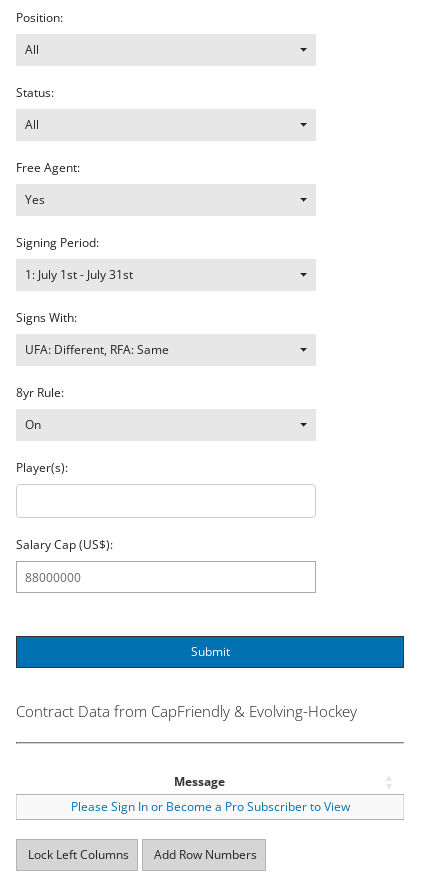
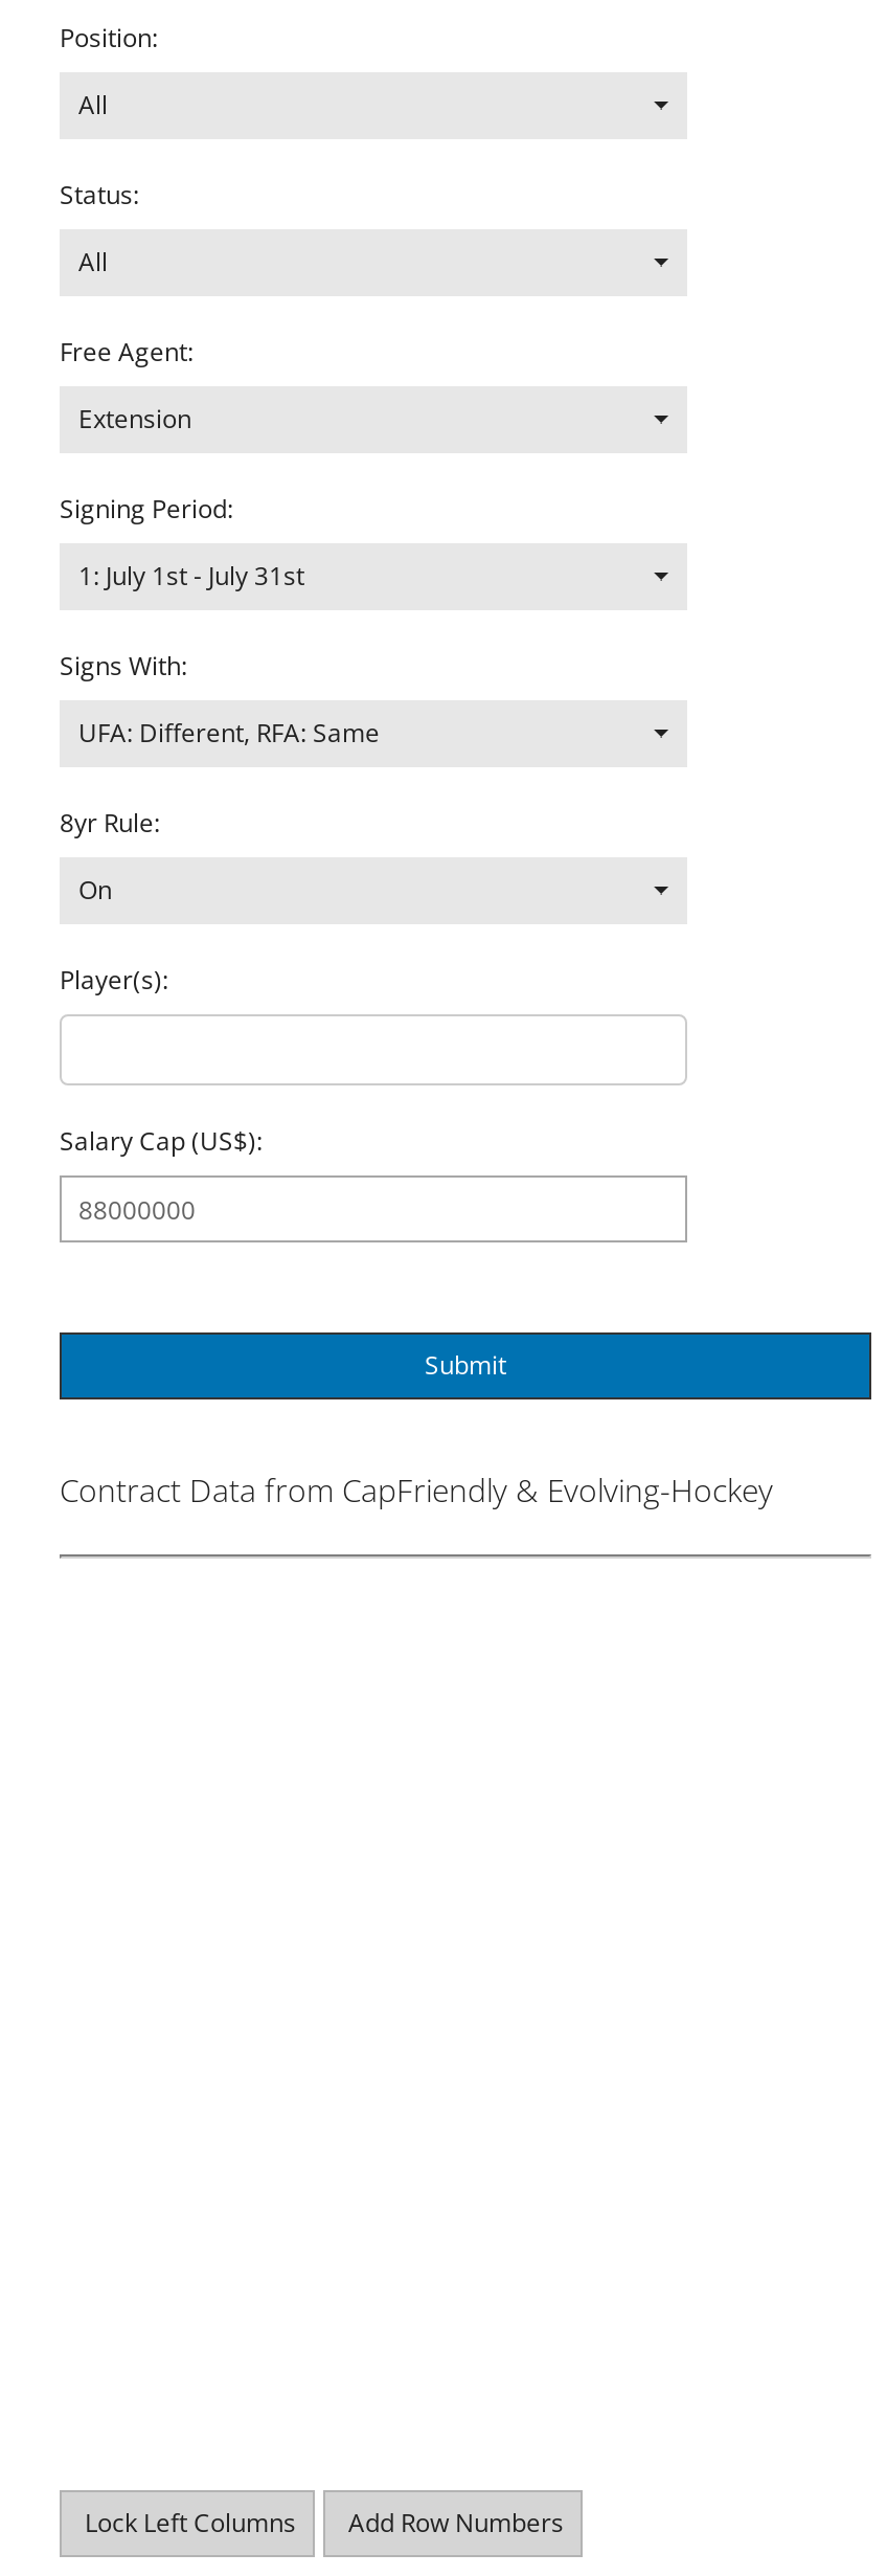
[25,191,45,208] Yes -> [78,401,191,437] Extension
[70,773,349,815] Message | Please Sign In or Become a Pro Subscriber to View -> none

